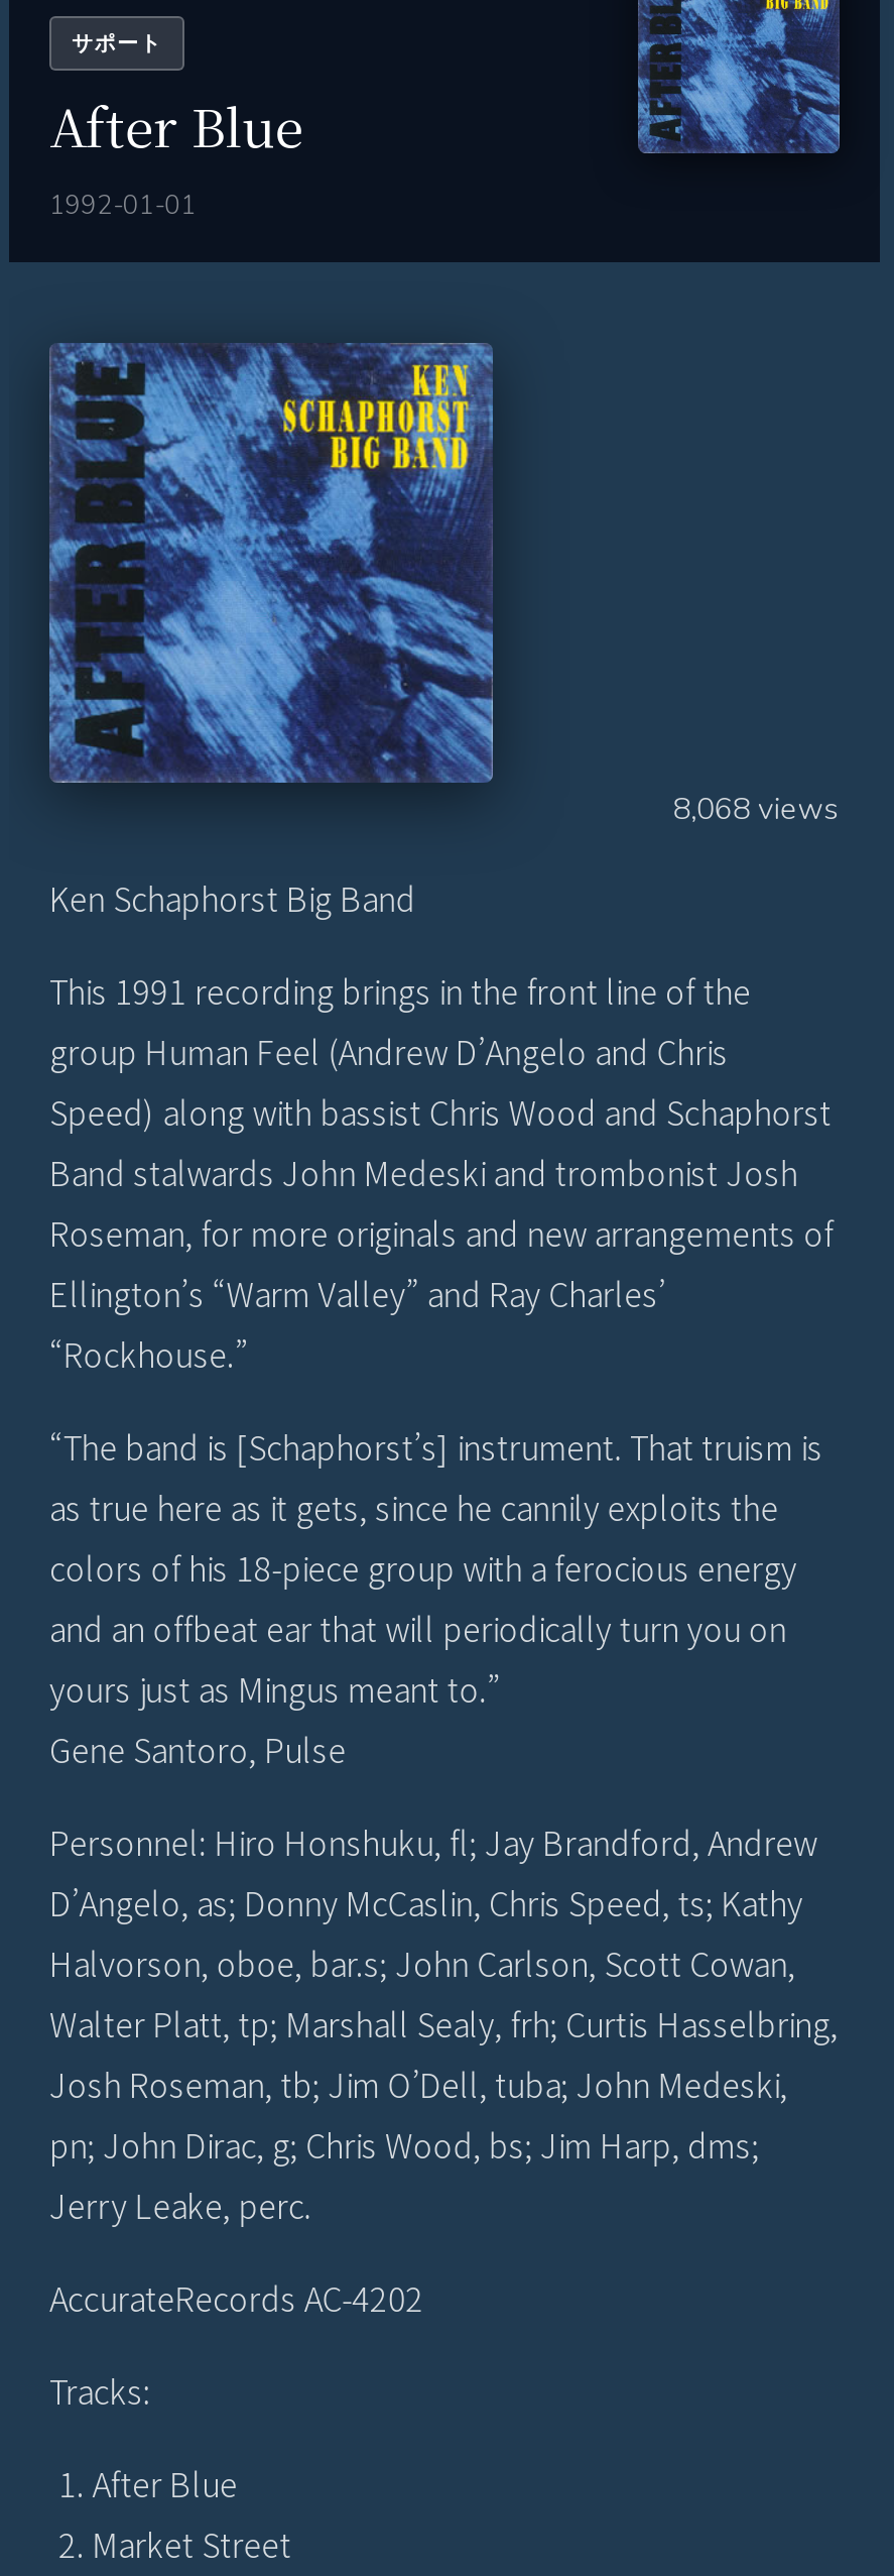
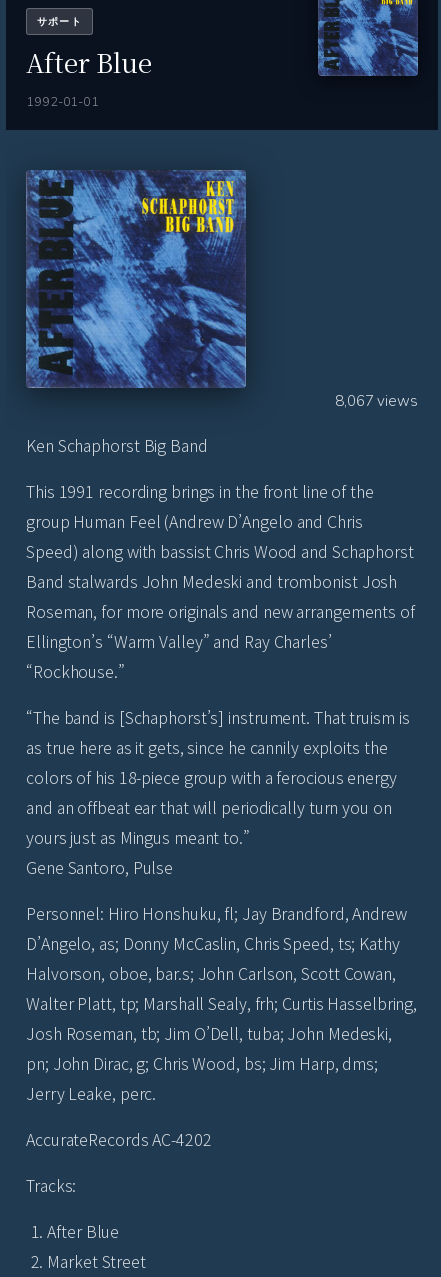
[672,789,840,829] 8,068 views -> [335,391,418,411] 8,067 views

